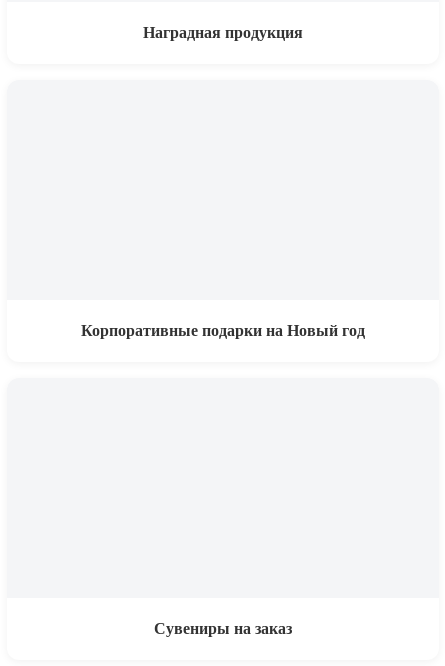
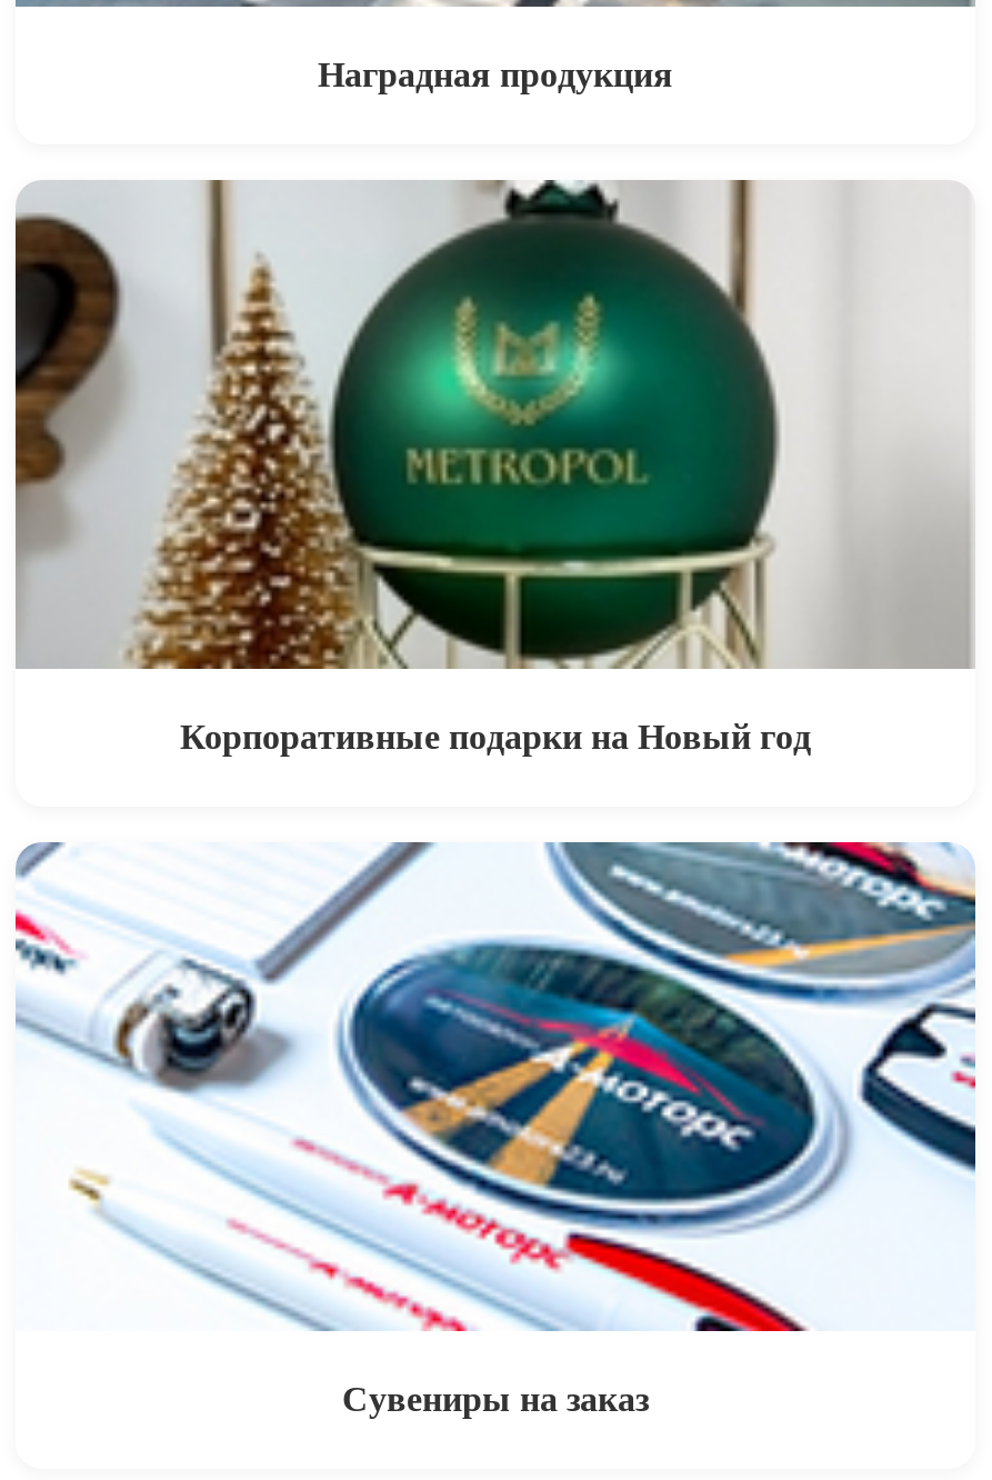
none -> [13,178,975,671] [image]
none -> [13,840,978,1333] [image]

